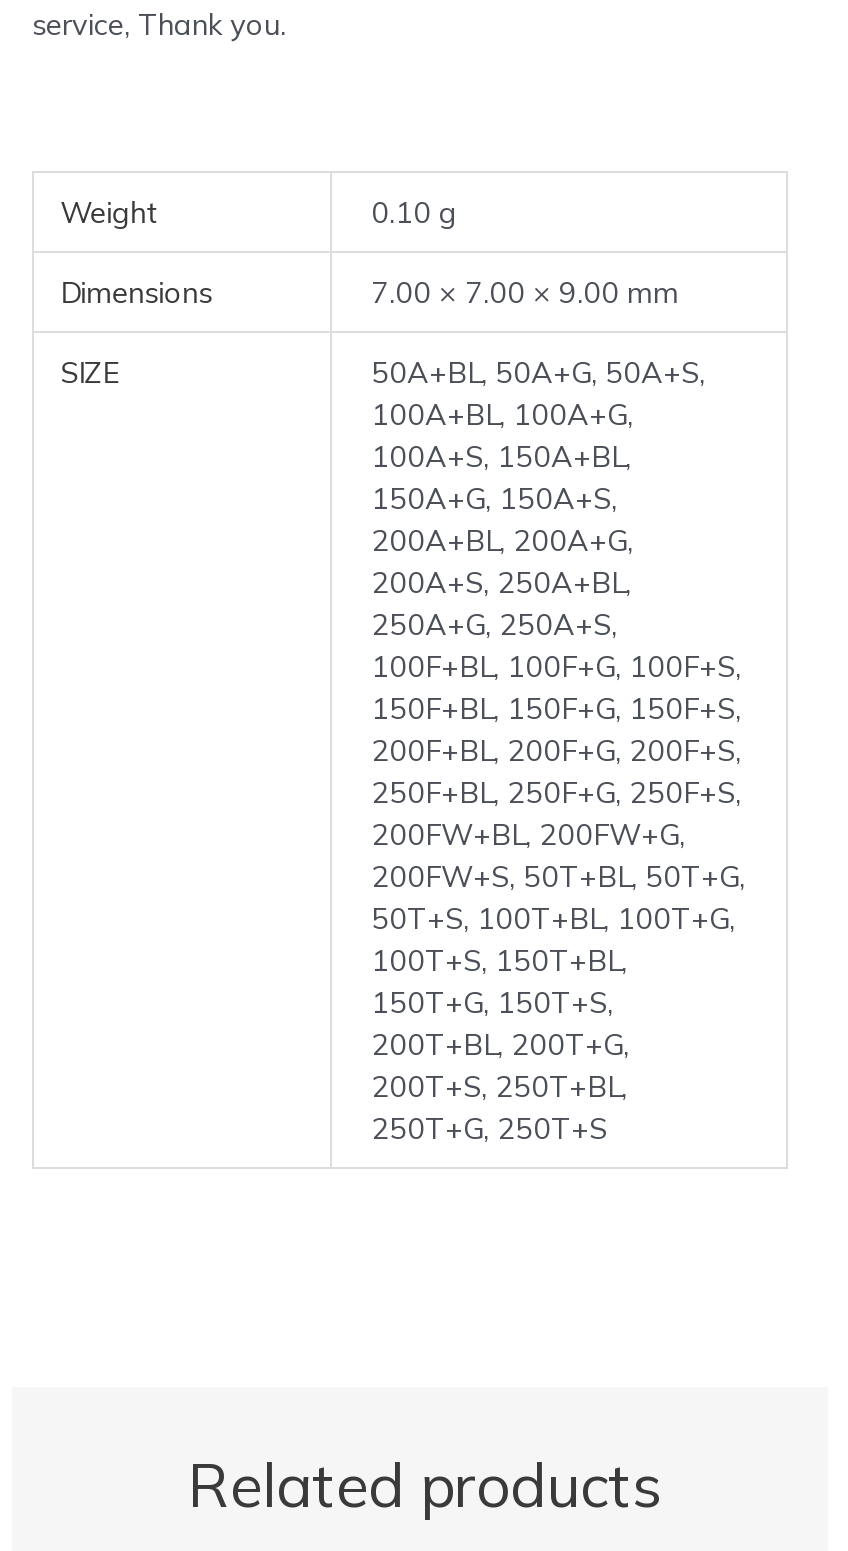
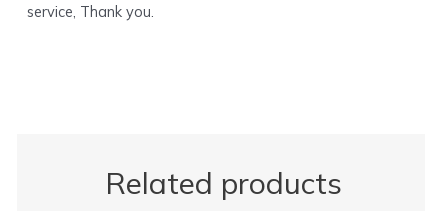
[60,193,745,1147] Weight | 0.10 g | Dimensions | 7.00 × 7.00 × 9.00 mm | SIZE | 50A+BL, 50A+G, 50A+S, | 100A+BL, 100A+G, | 100A+S, 150A+BL, | 150A+G, 150A+S, | 200A+BL, 200A+G, | 200A+S, 250A+BL, | 250A+G, 250A+S, | 100F+BL, 100F+G, 100F+S, | 150F+BL, 150F+G, 150F+S, | 200F+BL, 200F+G, 200F+S, | 250F+BL, 250F+G, 250F+S, | 200FW+BL, 200FW+G, | 200FW+S, 50T+BL, 50T+G, | 50T+S, 100T+BL, 100T+G, | 100T+S, 150T+BL, | 150T+G, 150T+S, | 200T+BL, 200T+G, | 200T+S, 250T+BL, | 250T+G, 250T+S -> none

